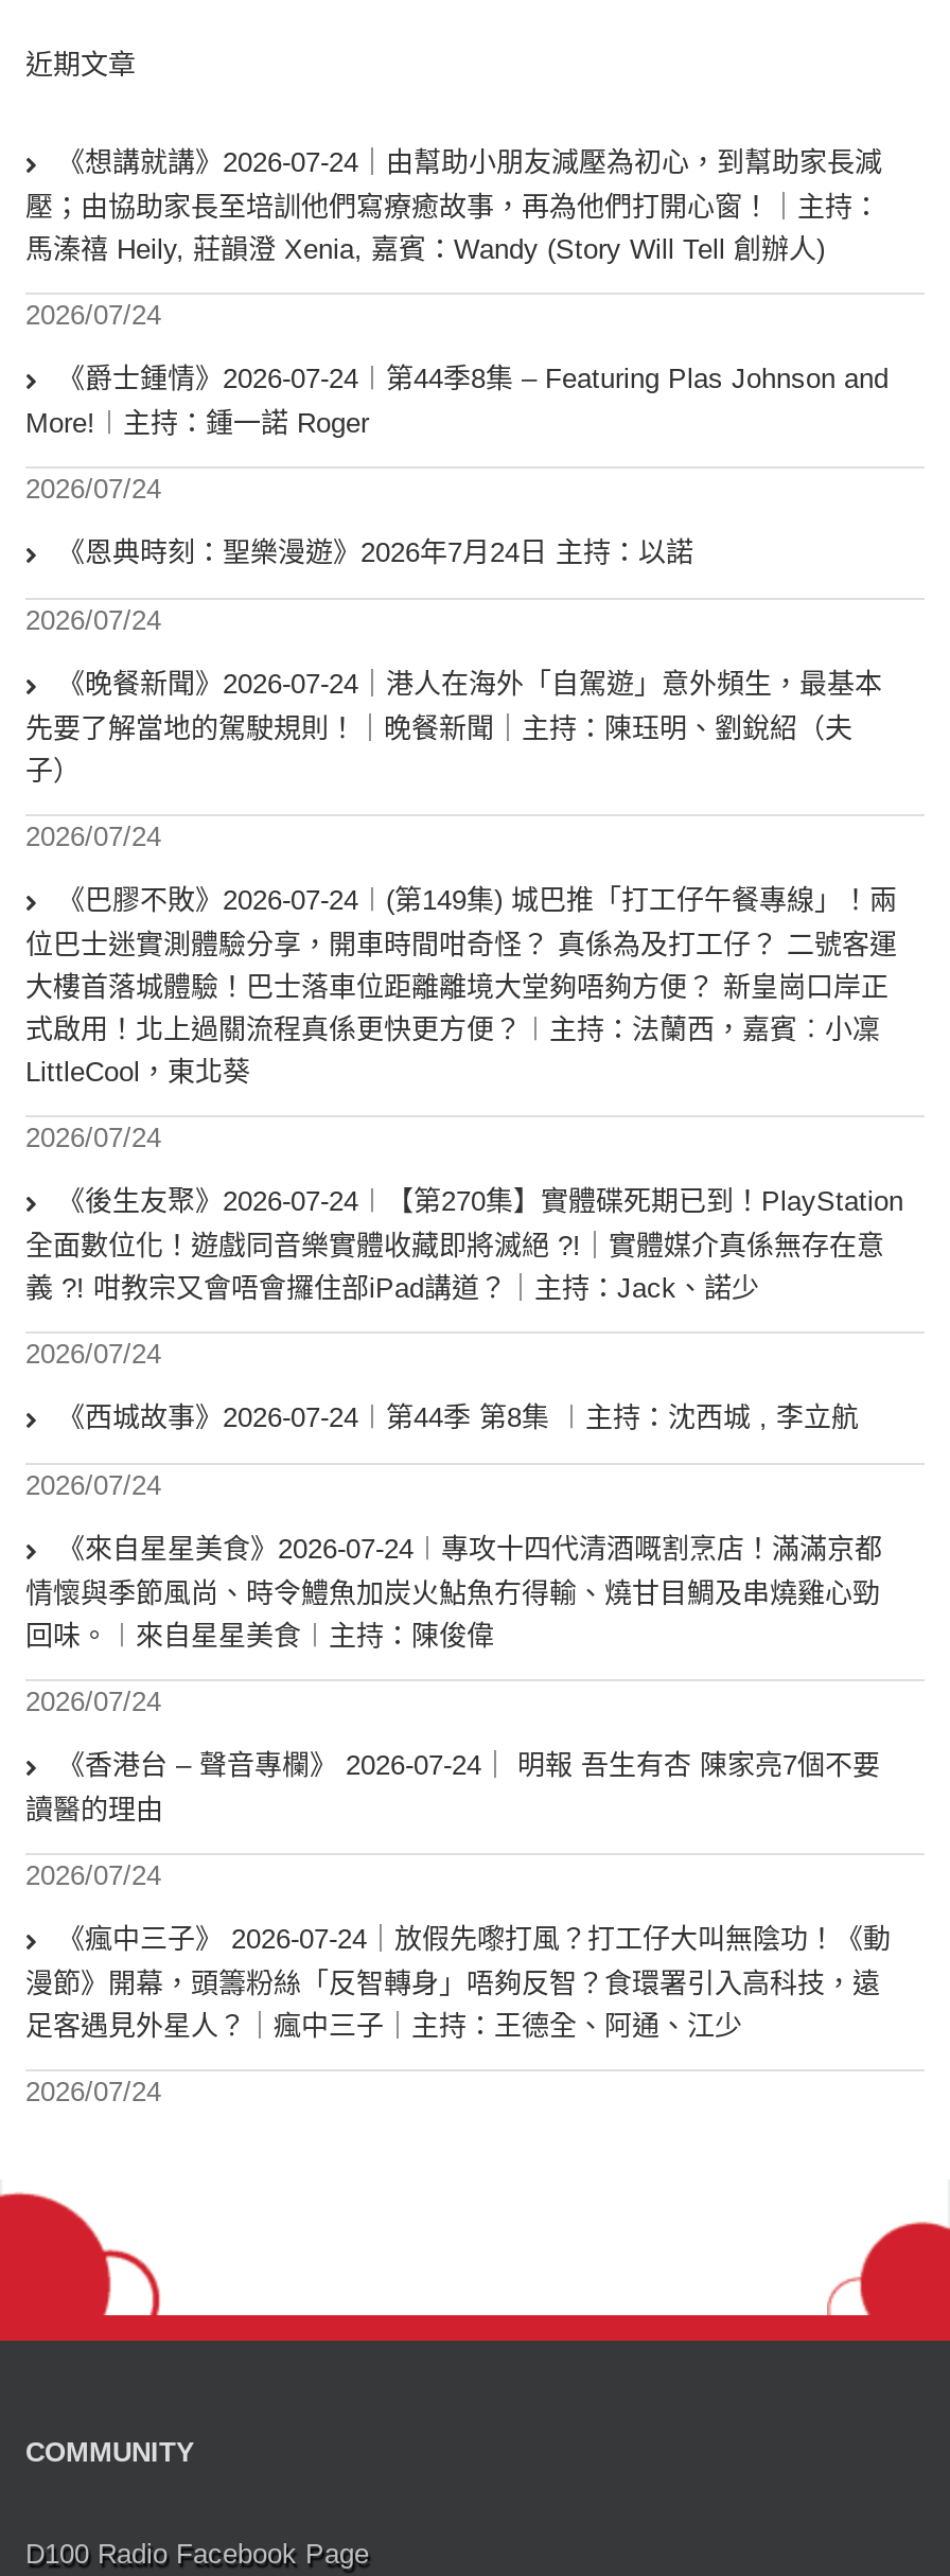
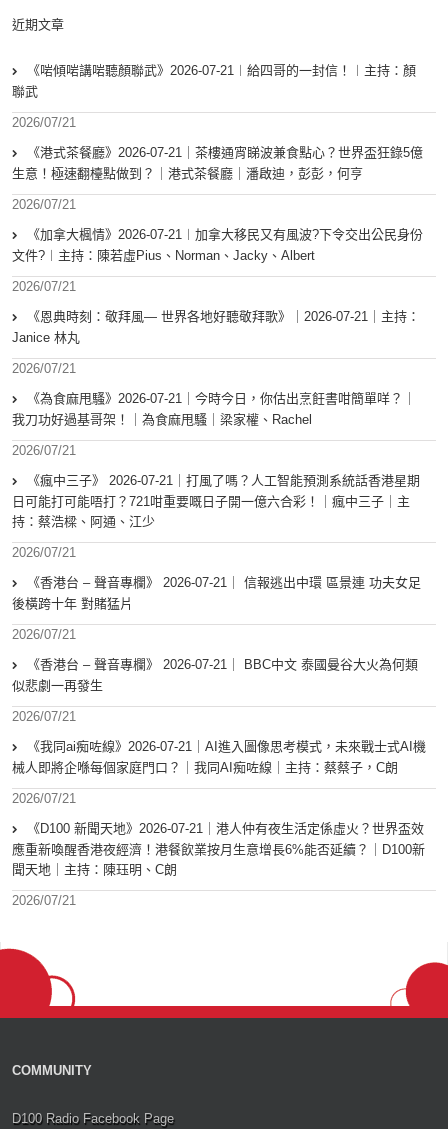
[25,147,882,265] 《想講就講》2026-07-24｜由幫助小朋友減壓為初心，到幫助家長減 | 壓；由協助家長至培訓他們寫療癒故事，再為他們打開心窗！｜主持： | 馬溱禧 Heily, 莊韻澄 Xenia, 嘉賓：Wandy (Story Will Tell 創辦人) -> [12,63,416,99] 《啱傾啱講啱聽顏聯武》2026-07-21︱給四哥的一封信！︱主持：顏 | 聯武
[25,299,161,331] 2026/07/24 -> [12,115,76,130] 2026/07/21
[25,363,889,439] 《爵士鍾情》2026-07-24︱第44季8集 – Featuring Plas Johnson and | More!︱主持：鍾一諾 Roger -> [12,145,423,181] 《港式茶餐廳》2026-07-21｜茶樓通宵睇波兼食點心？世界盃狂錄5億 | 生意！極速翻檯點做到？｜港式茶餐廳｜潘啟迪，彭彭，何亨
[25,473,161,505] 2026/07/24 -> [12,197,76,212] 2026/07/21
[57,537,693,568] 《恩典時刻：聖樂漫遊》2026年7月24日 主持：以諾 -> [12,227,423,263] 《加拿大楓情》2026-07-21︱加拿大移民又有風波?下令交出公民身份 | 文件?︱主持：陳若虛Pius、Norman、Jacky、Albert
[25,604,161,636] 2026/07/24 -> [12,279,76,294] 2026/07/21
[25,668,882,787] 《晚餐新聞》2026-07-24｜港人在海外「自駕遊」意外頻生，最基本 | 先要了解當地的駕駛規則！｜晚餐新聞｜主持：陳珏明、劉銳紹（夫 | 子） -> [12,309,420,345] 《恩典時刻：敬拜風— 世界各地好聽敬拜歌》｜2026-07-21｜主持： | Janice 林丸
[25,821,161,853] 2026/07/24 -> [12,361,76,376] 2026/07/21
[25,884,897,1088] 《巴膠不敗》2026-07-24︱(第149集) 城巴推「打工仔午餐專線」！兩 | 位巴士迷實測體驗分享，開車時間咁奇怪？ 真係為及打工仔？ 二號客運 | 大樓首落城體驗！巴士落車位距離離境大堂夠唔夠方便？ 新皇崗口岸正 | 式啟用！北上過關流程真係更快更方便？︱主持：法蘭西，嘉賓︰小凜 | LittleCool，東北葵 -> [12,391,416,427] 《為食麻甩騷》2026-07-21｜今時今日，你估出烹飪書咁簡單咩？｜ | 我刀功好過基哥架！｜為食麻甩騷｜梁家權、Rachel
[25,1122,161,1154] 2026/07/24 -> [12,443,76,458] 2026/07/21
[25,1185,903,1304] 《後生友聚》2026-07-24︱【第270集】實體碟死期已到！PlayStation | 全面數位化！遊戲同音樂實體收藏即將滅絕 ?!｜實體媒介真係無存在意 | 義 ?! 咁教宗又會唔會攞住部iPad講道？｜主持：Jack、諾少 -> [12,473,420,529] 《瘋中三子》 2026-07-21｜打風了嗎？人工智能預測系統話香港星期 | 日可能打可能唔打？721咁重要嘅日子開一億六合彩！｜瘋中三子｜主 | 持：蔡浩樑、阿通、江少
[25,1338,161,1370] 2026/07/24 -> [12,545,76,560] 2026/07/21
[57,1402,859,1433] 《西城故事》2026-07-24︱第44季 第8集 ︱主持：沈西城 , 李立航 -> [12,575,421,611] 《香港台 – 聲音專欄》 2026-07-21｜ 信報逃出中環 區景連 功夫女足 | 後橫跨十年 對賭猛片
[25,1469,161,1501] 2026/07/24 -> [12,627,76,642] 2026/07/21
[25,1533,882,1652] 《來自星星美食》2026-07-24︱專攻十四代清酒嘅割烹店！滿滿京都 | 情懷與季節風尚、時令鱧魚加炭火鮎魚冇得輸、燒甘目鯛及串燒雞心勁 | 回味。︱來自星星美食︱主持：陳俊偉 -> [12,657,418,693] 《香港台 – 聲音專欄》 2026-07-21｜ BBC中文 泰國曼谷大火為何類 | 似悲劇一再發生
[25,1686,161,1718] 2026/07/24 -> [12,709,76,724] 2026/07/21
[25,1749,880,1826] 《香港台 – 聲音專欄》 2026-07-24｜ 明報 吾生有杏 陳家亮7個不要 | 讀醫的理由 -> [12,739,426,775] 《我同ai痴咗線》2026-07-21｜AI進入圖像思考模式，未來戰士式AI機 | 械人即將企喺每個家庭門口？｜我同AI痴咗線｜主持：蔡蔡子，C朗
[25,1860,161,1891] 2026/07/24 -> [12,791,76,806] 2026/07/21
[25,1923,891,2042] 《瘋中三子》 2026-07-24｜放假先嚟打風？打工仔大叫無陰功！《動 | 漫節》開幕，頭籌粉絲「反智轉身」唔夠反智？食環署引入高科技，遠 | 足客遇見外星人？｜瘋中三子｜主持：王德全、阿通、江少 -> [12,821,425,877] 《D100 新聞天地》2026-07-21｜港人仲有夜生活定係虛火？世界盃效 | 應重新喚醒香港夜經濟！港餐飲業按月生意增長6%能否延續？｜D100新 | 聞天地｜主持：陳珏明、C朗
[25,2076,161,2108] 2026/07/24 -> [12,893,76,908] 2026/07/21

